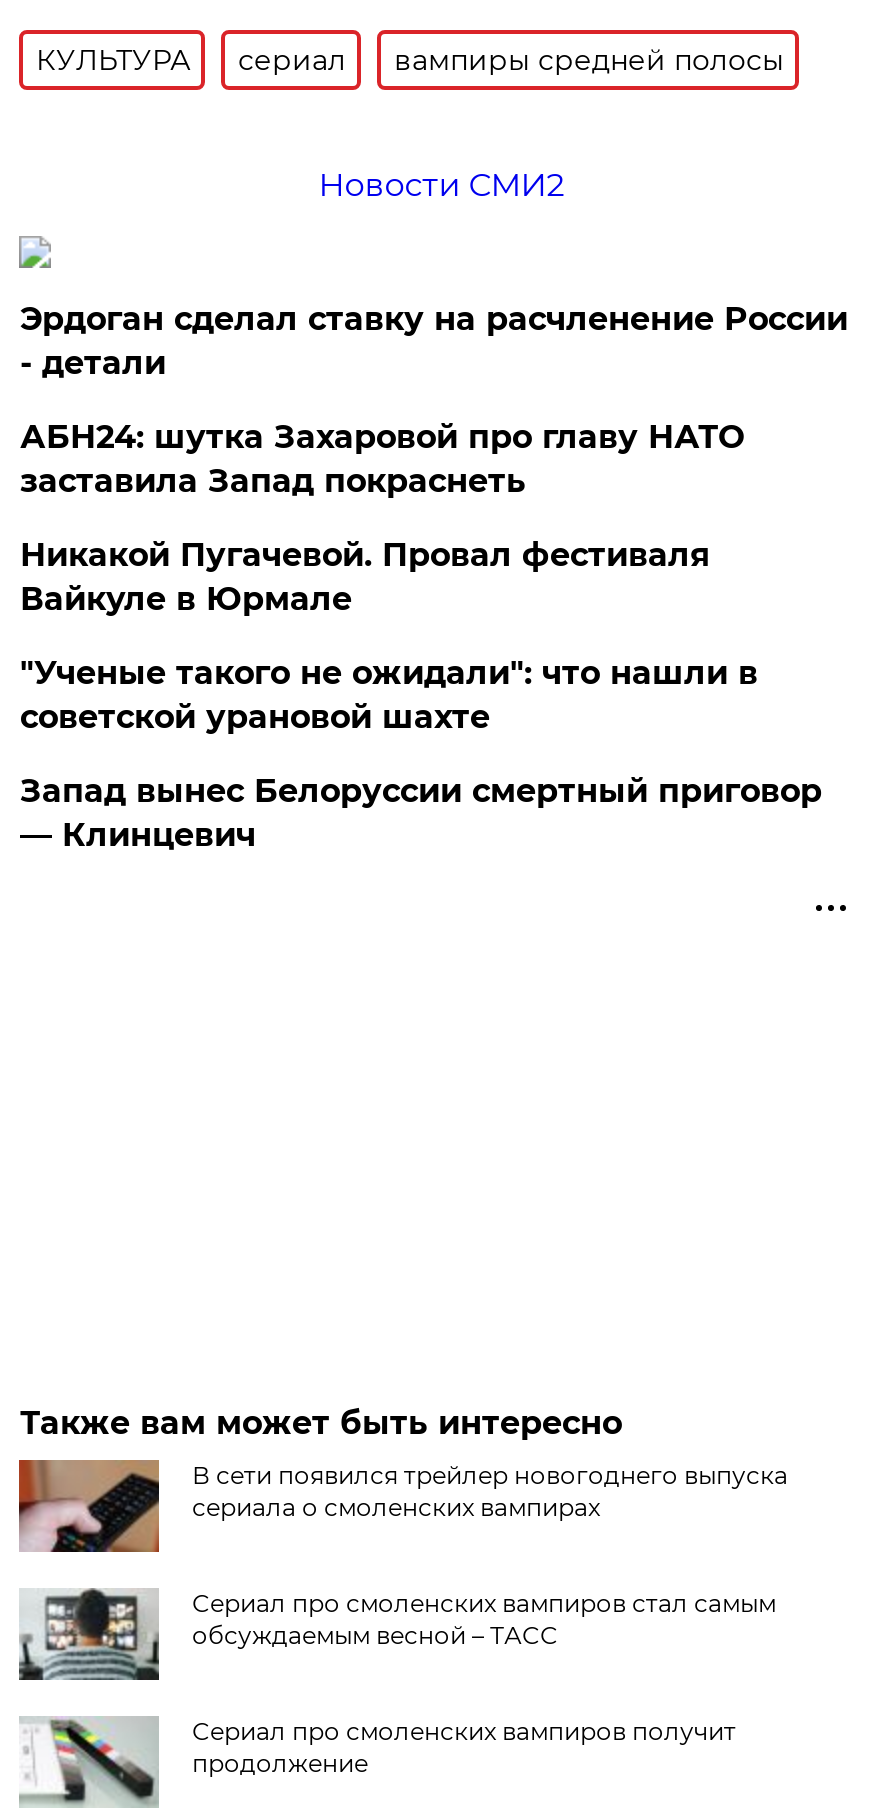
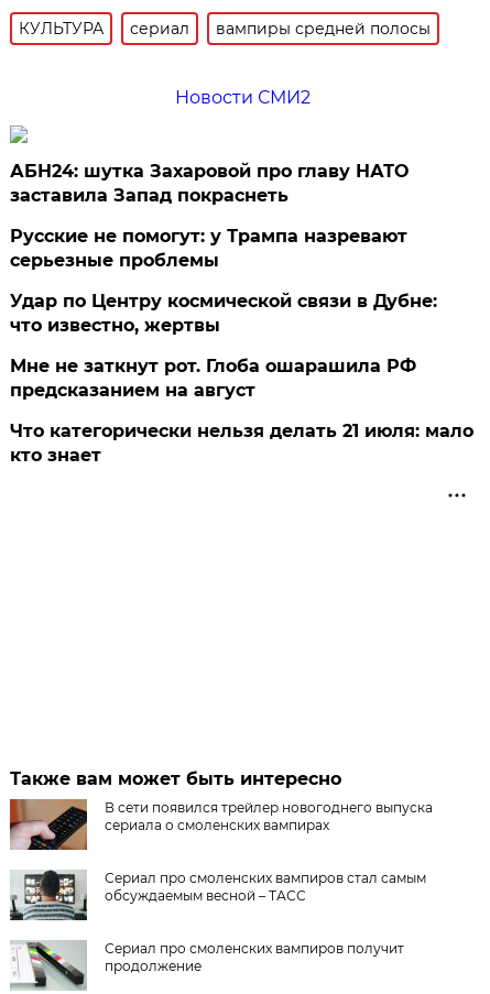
[20,300,848,382] Эрдоган сделал ставку на расчленение России | - детали -> none
moved [20,418,744,500] -> [10,161,409,206]: АБН24: шутка Захаровой про главу НАТО | заставила Запад покраснеть
[20,536,822,854] Никакой Пугачевой. Провал фестиваля | Вайкуле в Юрмале | "Ученые такого не ожидали": что нашли в | советской урановой шахте | Запад вынес Белоруссии смертный приговор | — Клинцевич -> [10,226,474,466] Русские не помогут: у Трампа назревают | серьезные проблемы | Удар по Центру космической связи в Дубне: | что известно, жертвы | Мне не заткнут рот. Глоба ошарашила РФ | предсказанием на август | Что категорически нельзя делать 21 июля: мало | кто знает

